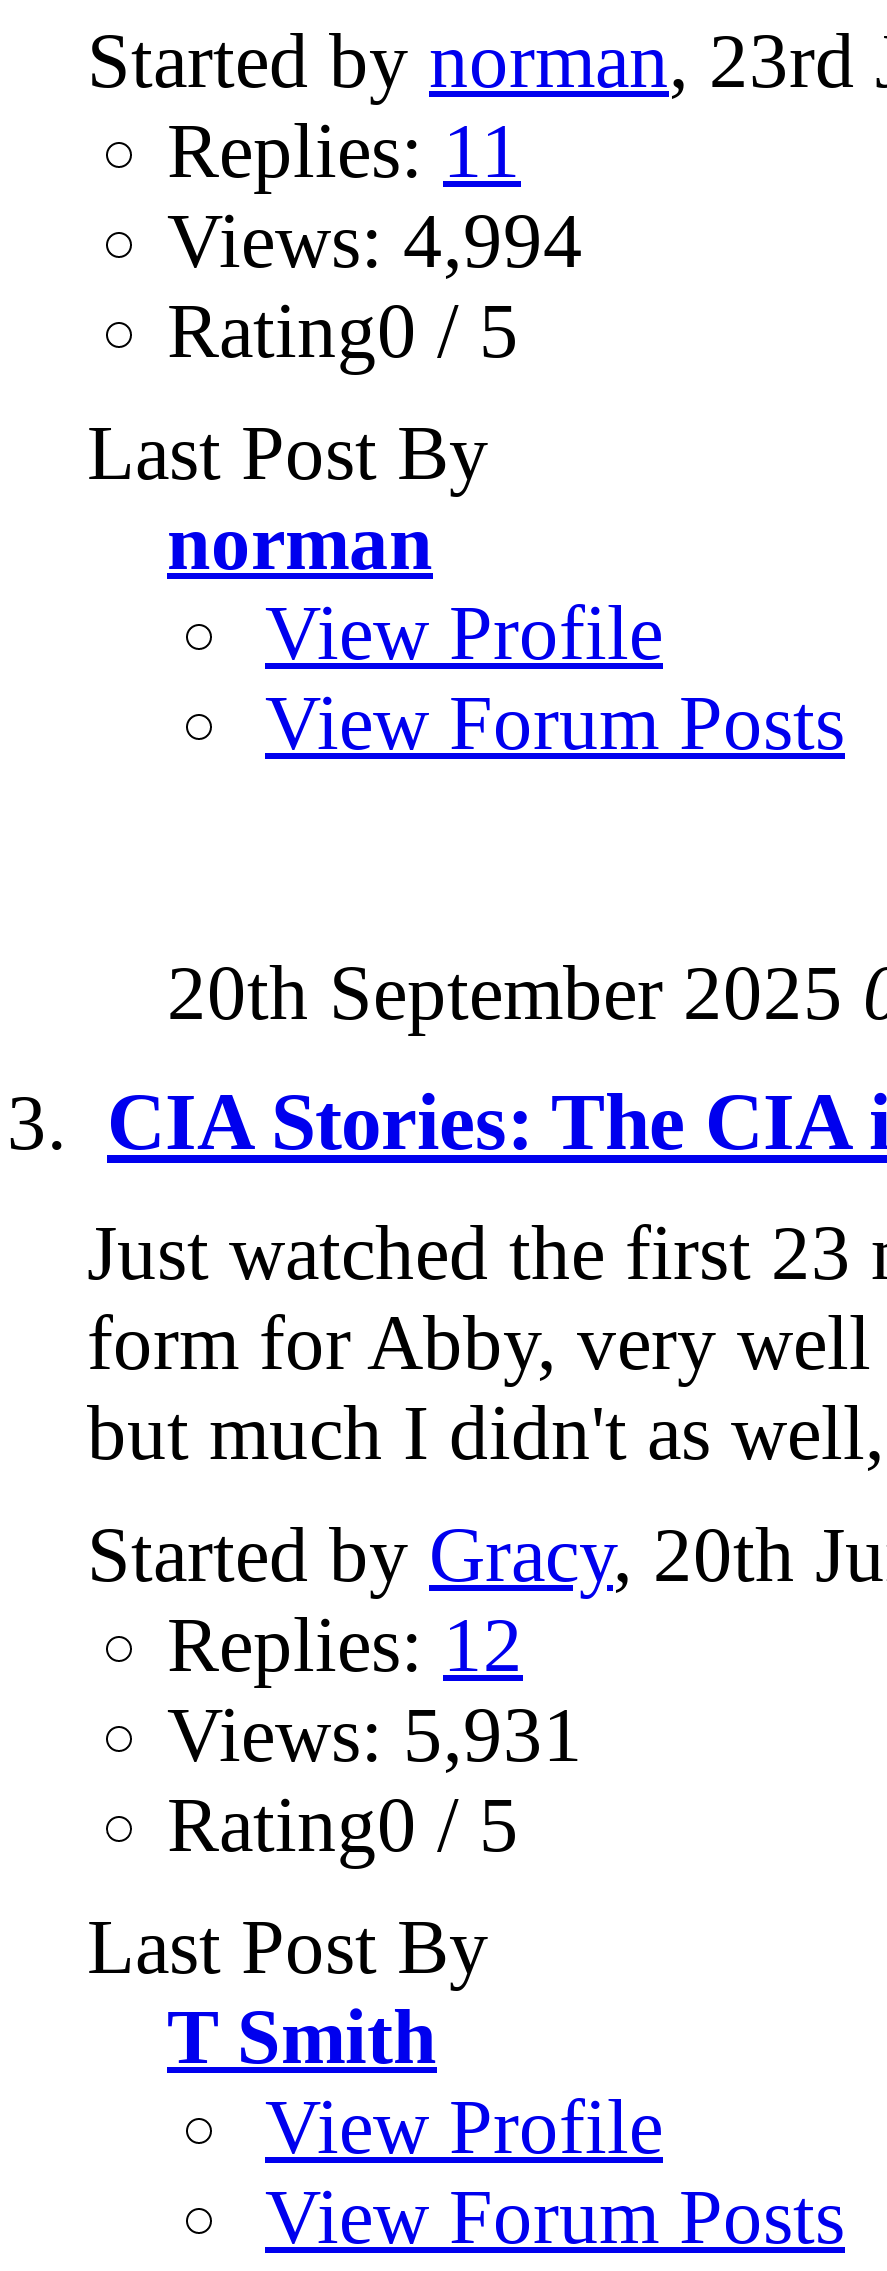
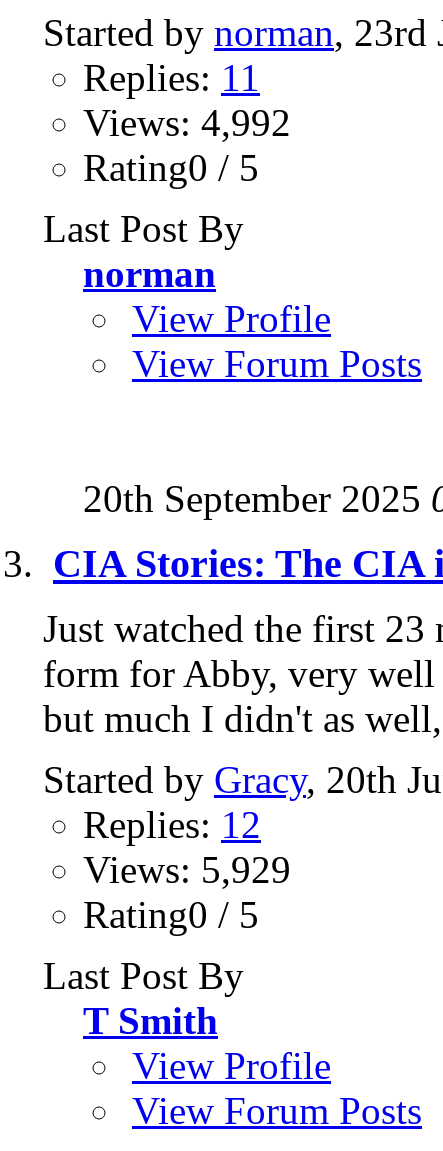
[167,198,583,284] Views: 4,994 -> [83,101,291,144] Views: 4,992
[167,1691,583,1777] Views: 5,931 -> [83,848,291,891] Views: 5,929

